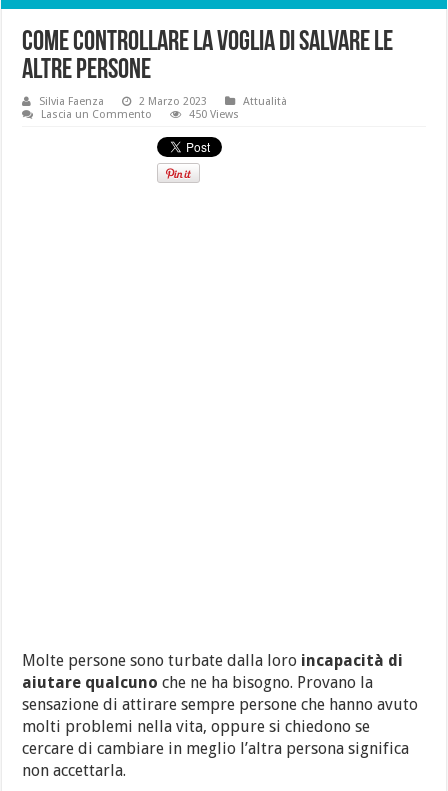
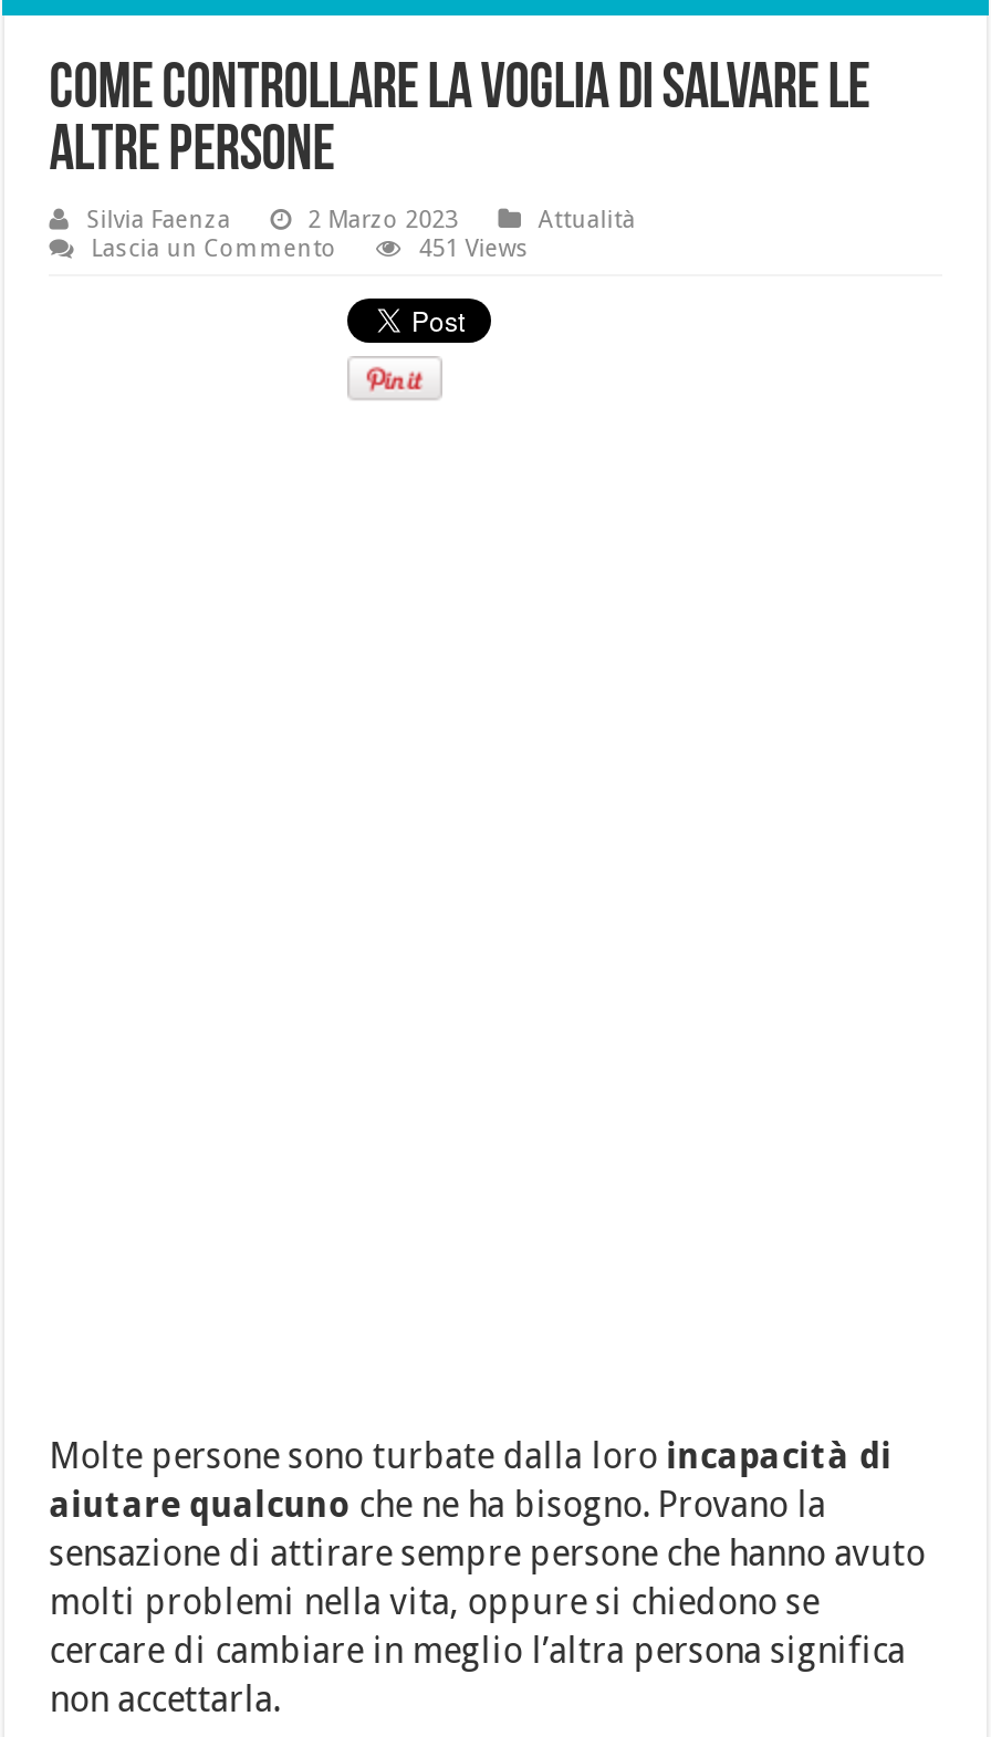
[189,108,239,121] 450 Views -> [419,234,529,262] 451 Views

